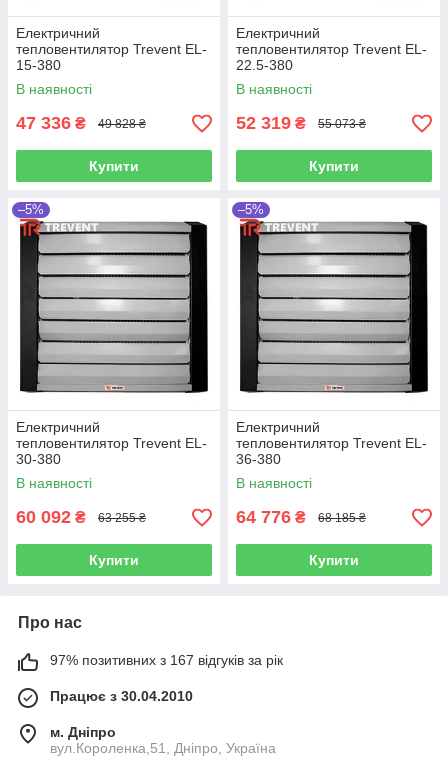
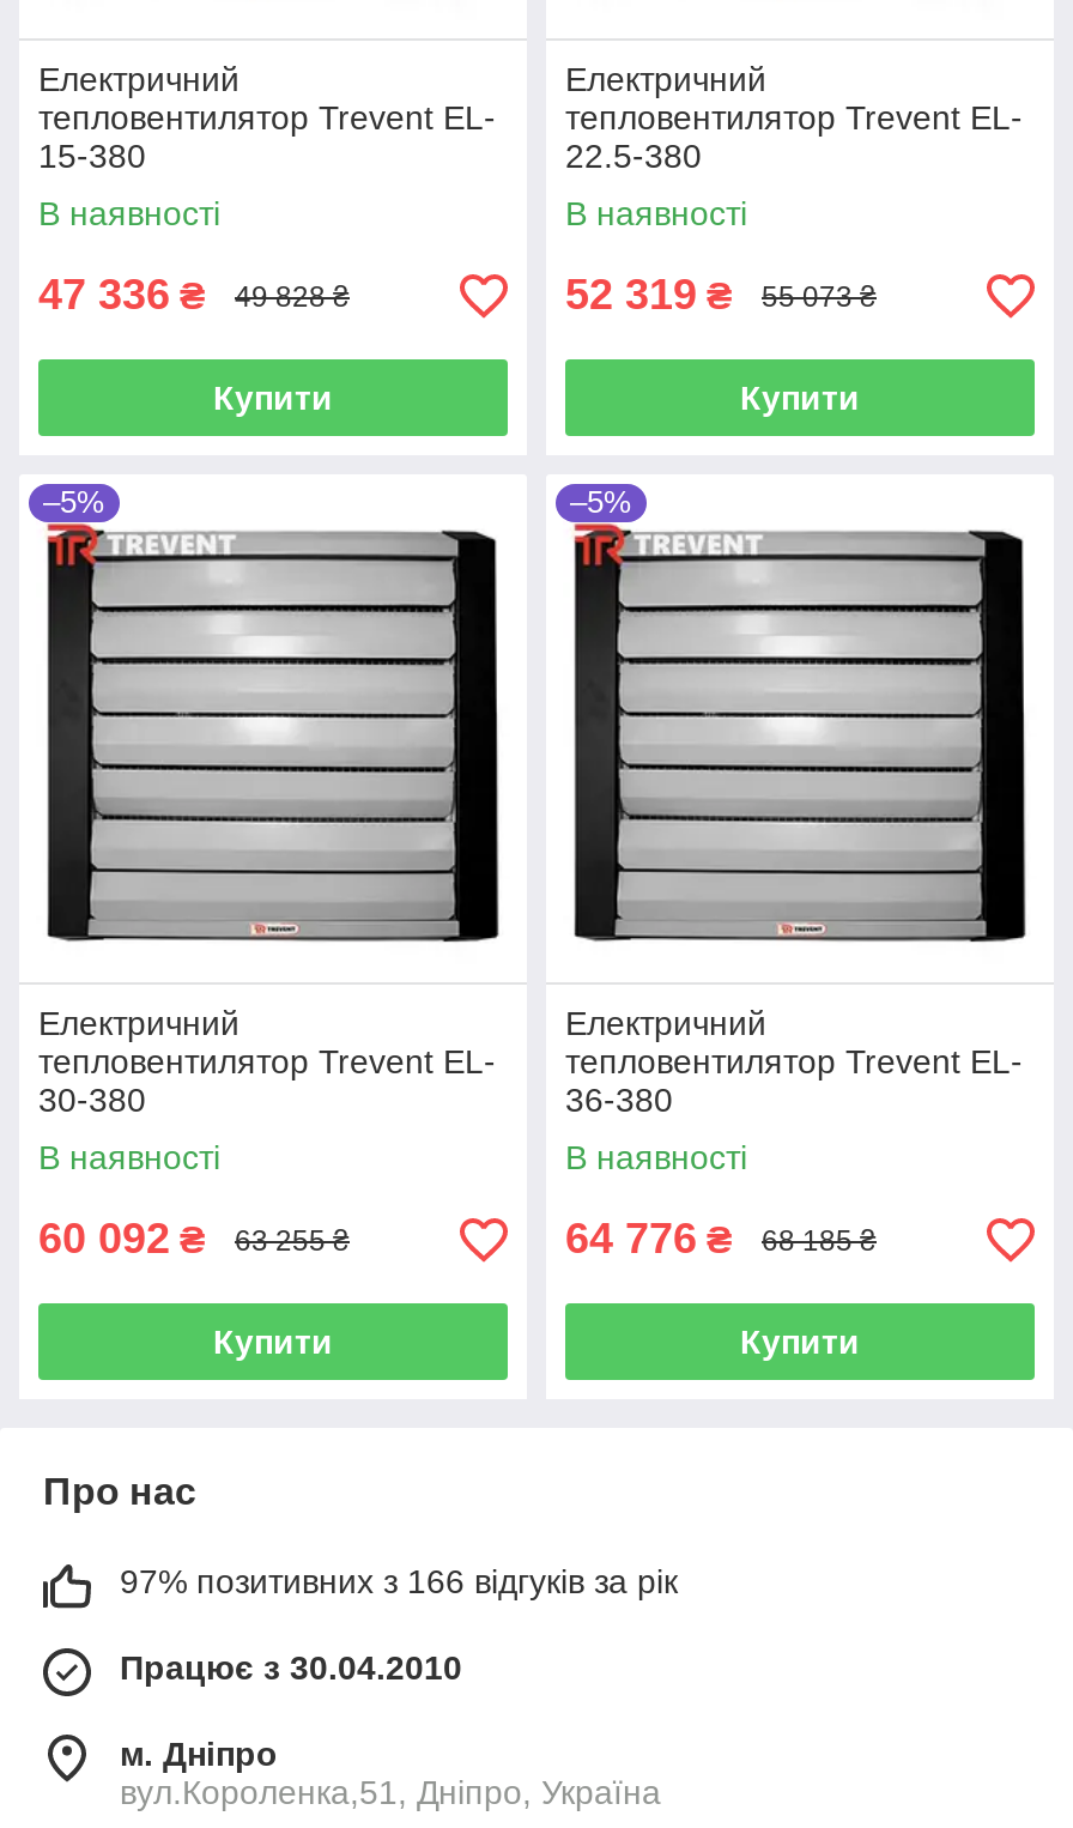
[50,652,283,668] 97% позитивних з 167 відгуків за рік -> [120,1562,678,1600] 97% позитивних з 166 відгуків за рік

